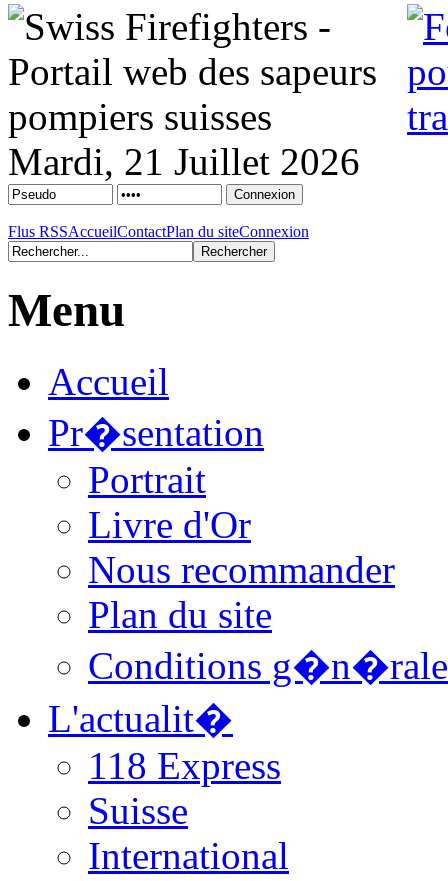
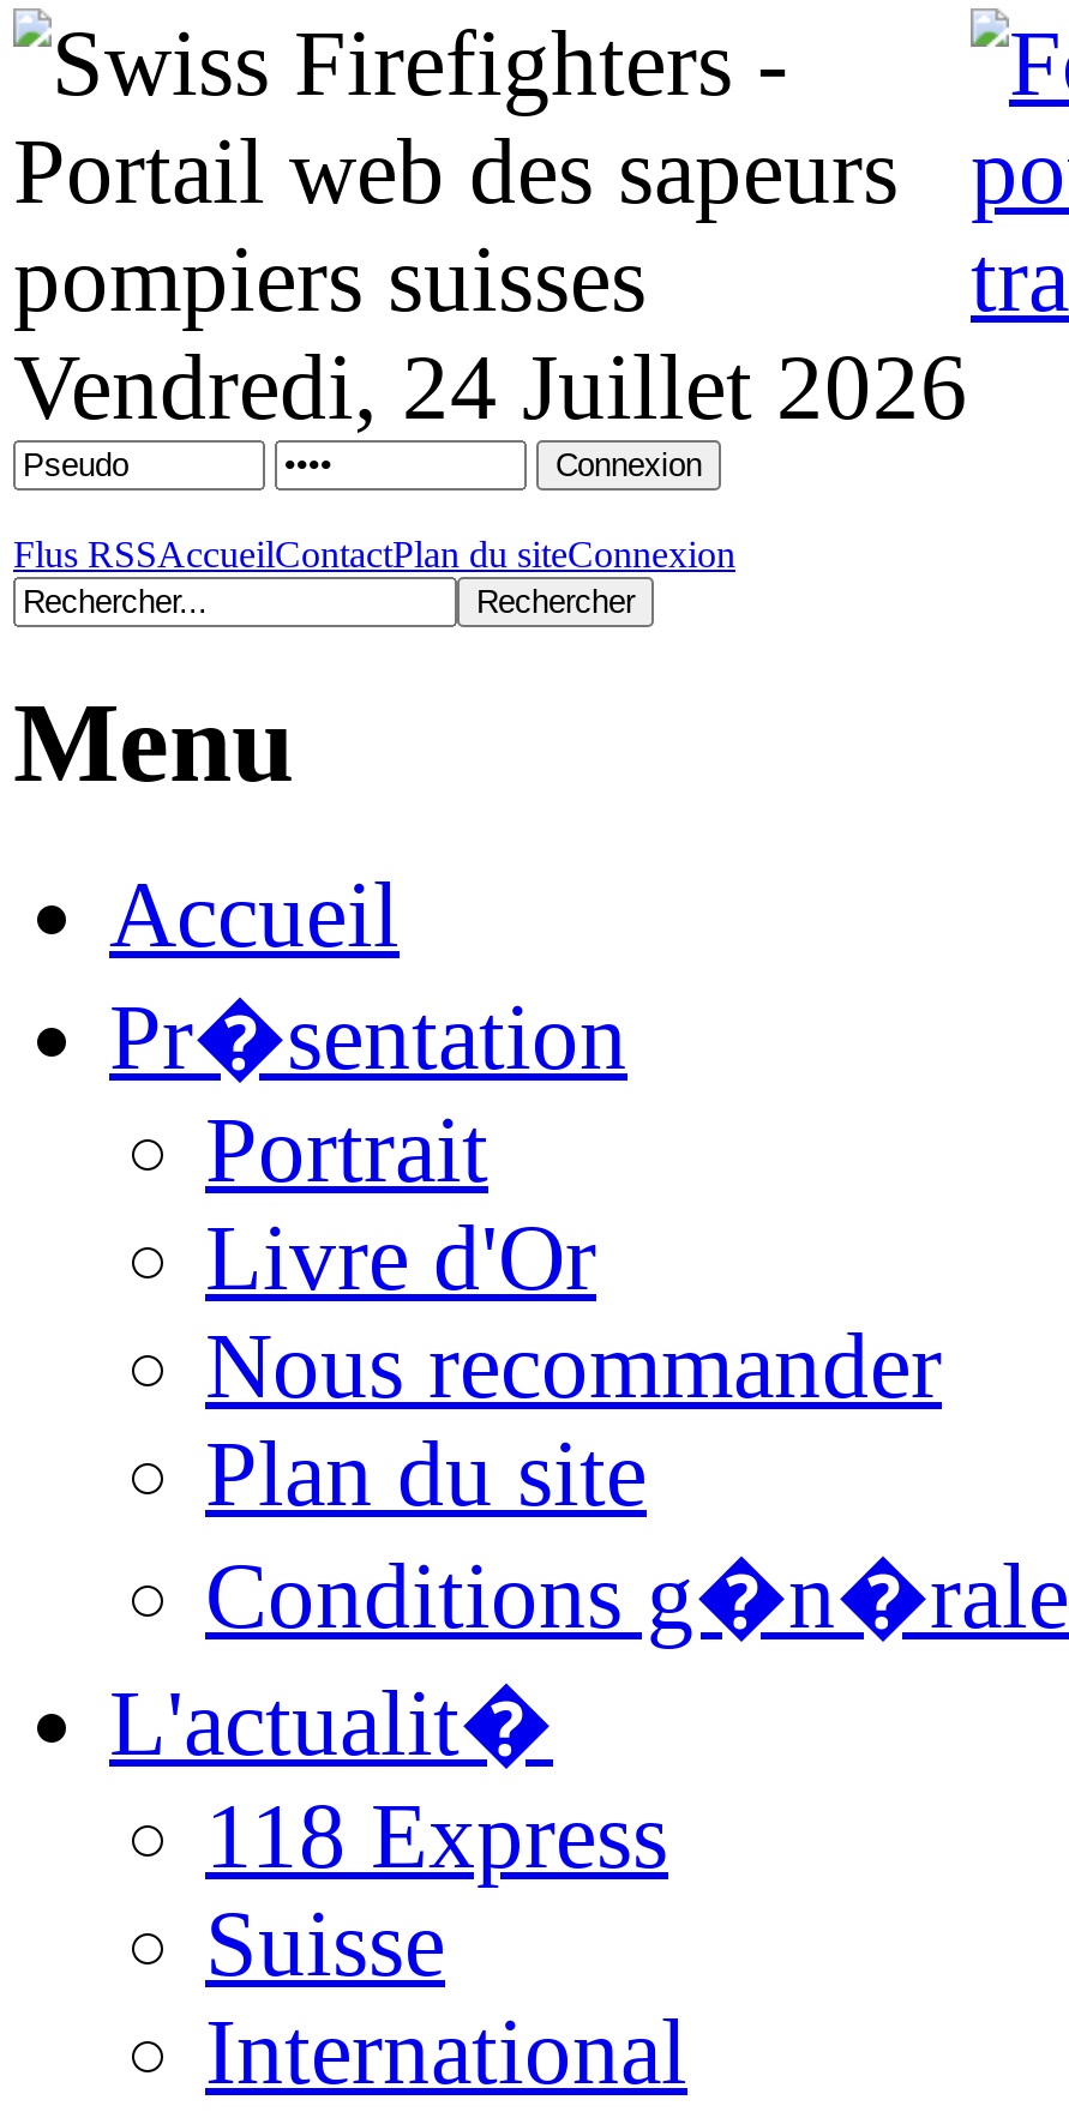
[8,140,360,183] Mardi, 21 Juillet 2026 -> [13,335,968,438] Vendredi, 24 Juillet 2026

